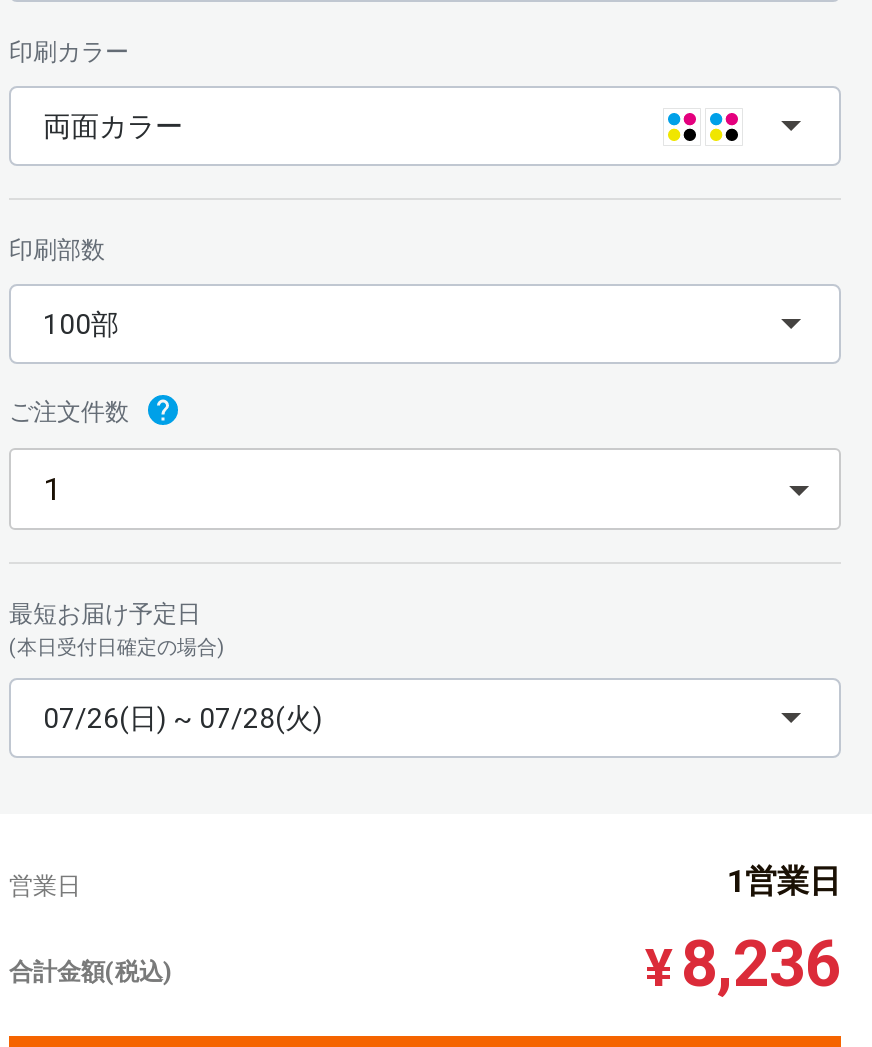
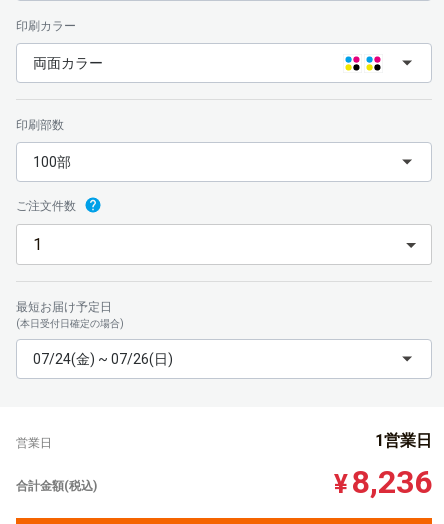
[43,701,323,733] 07/26(日) ~ 07/28(火) -> [33,350,173,366] 07/24(金) ~ 07/26(日)

